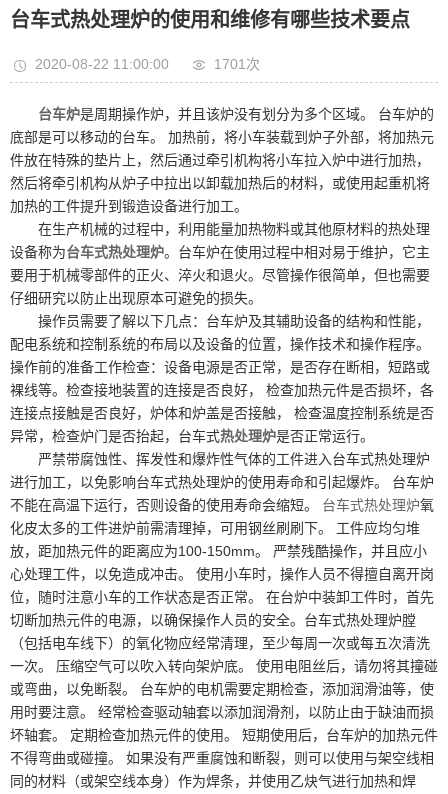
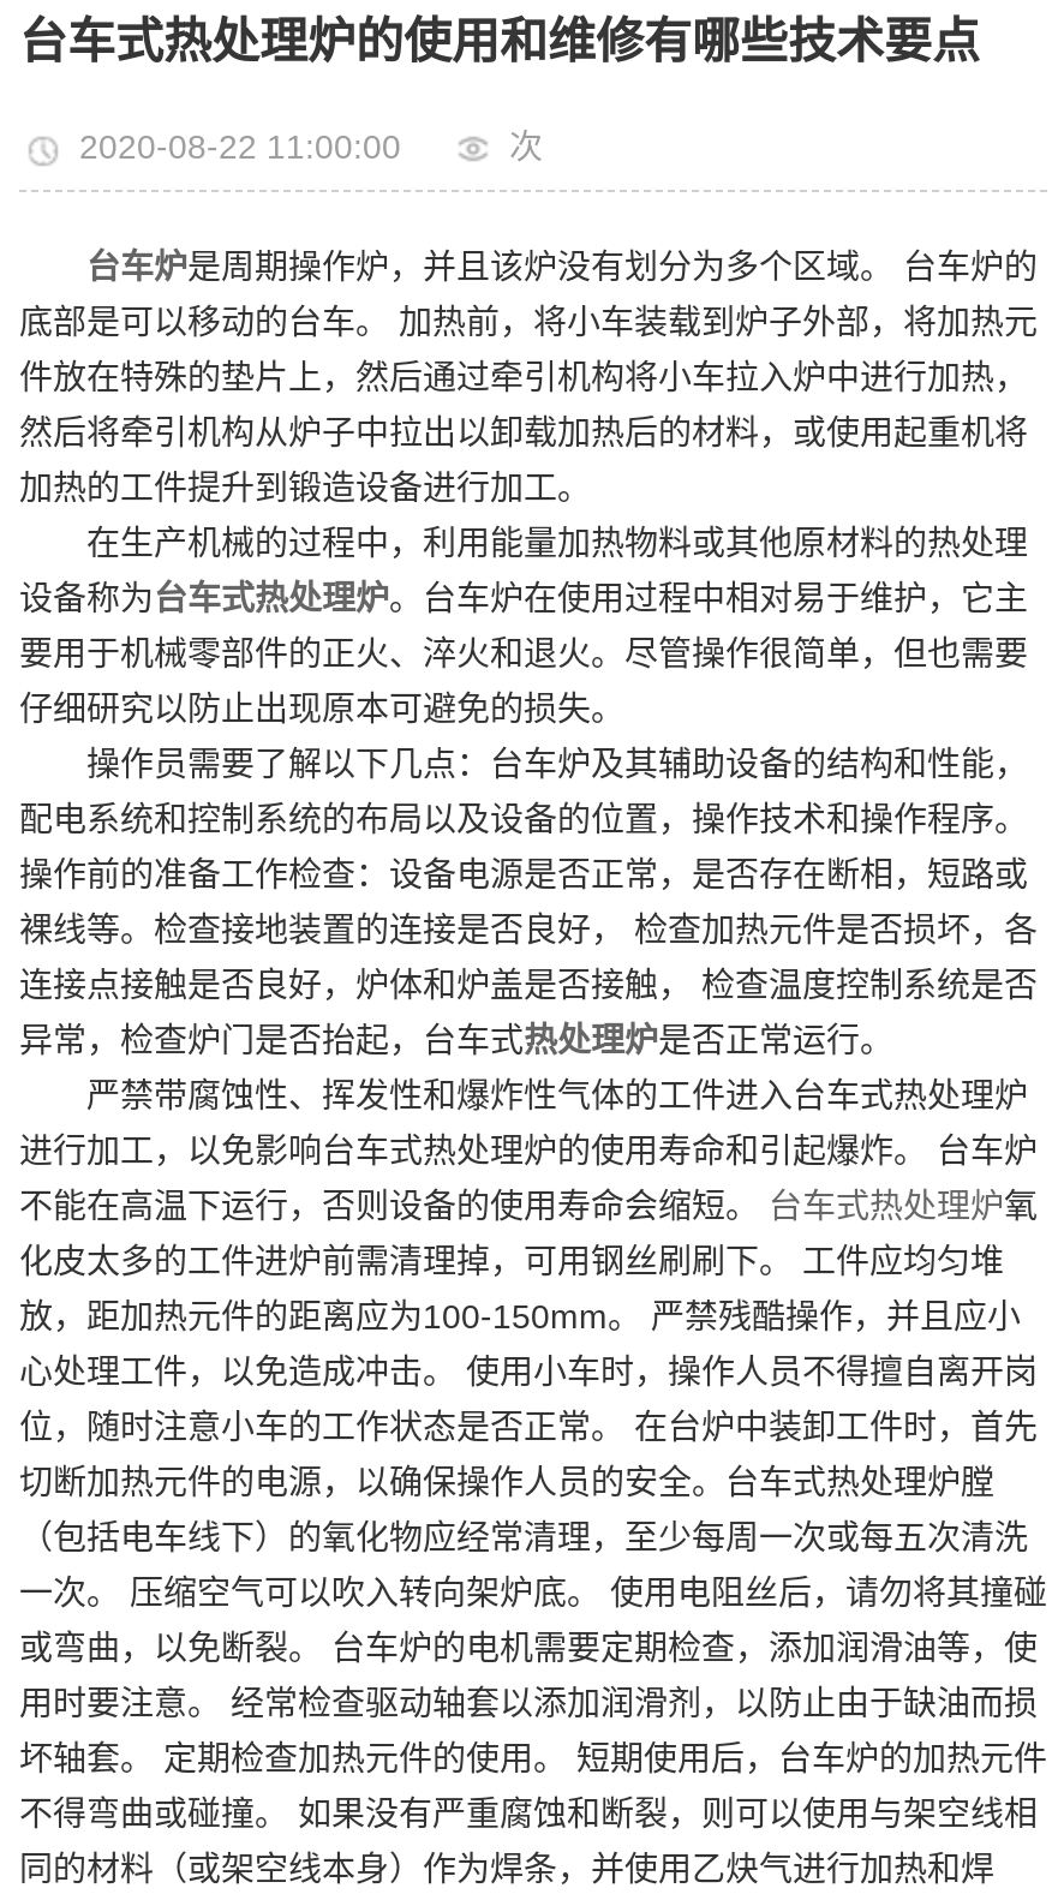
[214,56,260,72] 1701次 -> [509,128,543,166] 次

